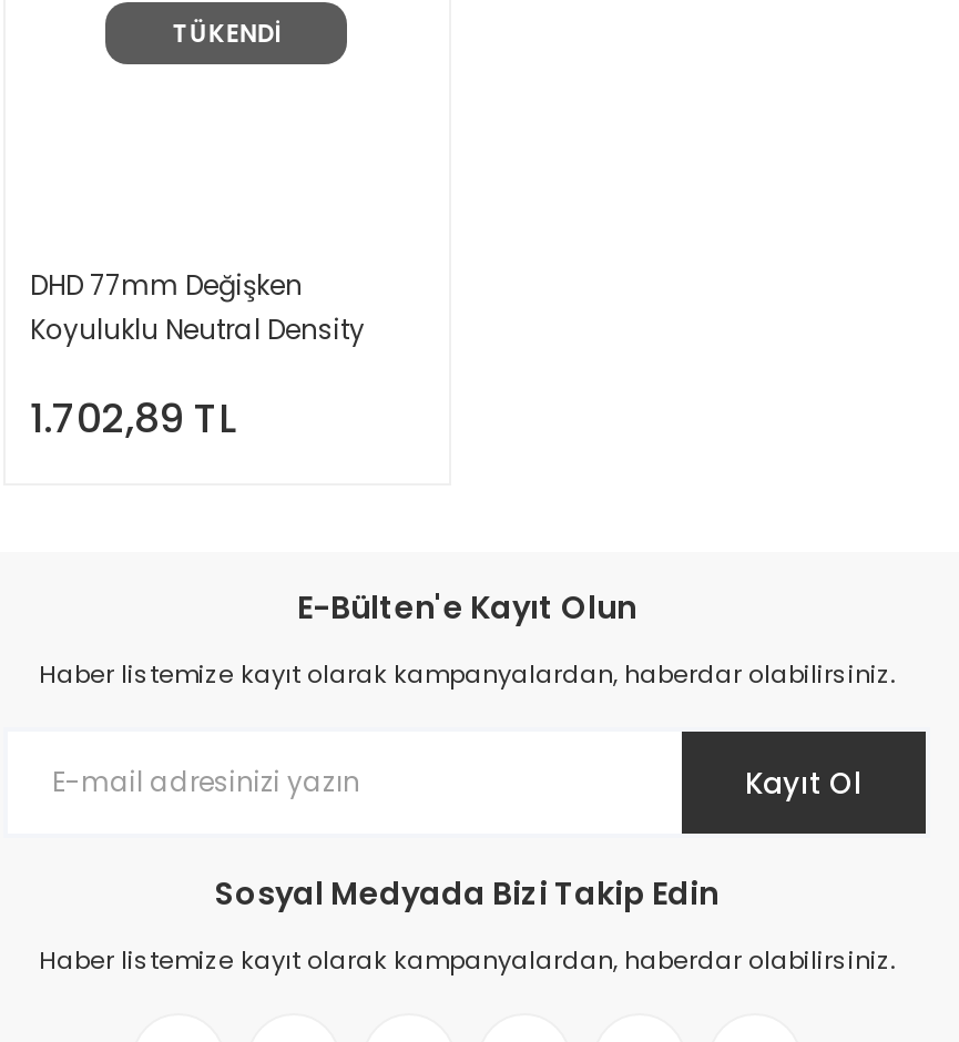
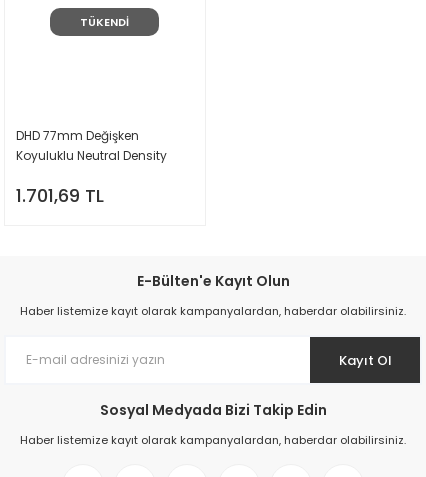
[30,389,236,445] 1.702,89 TL -> [16,182,104,207] 1.701,69 TL

